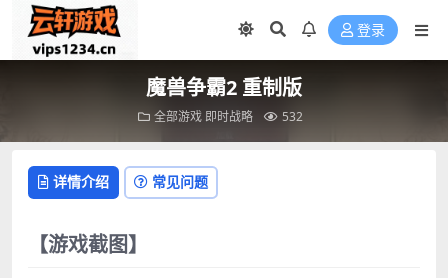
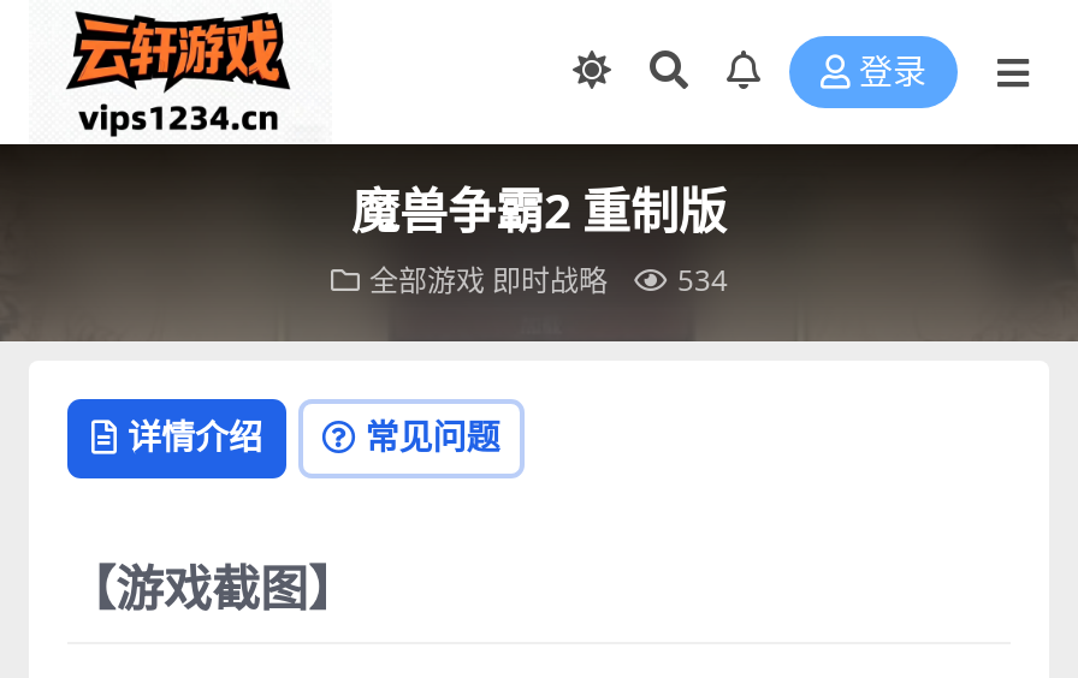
[153,108,302,125] 全部游戏 即时战略 532 -> [369,260,728,301] 全部游戏 即时战略 534

